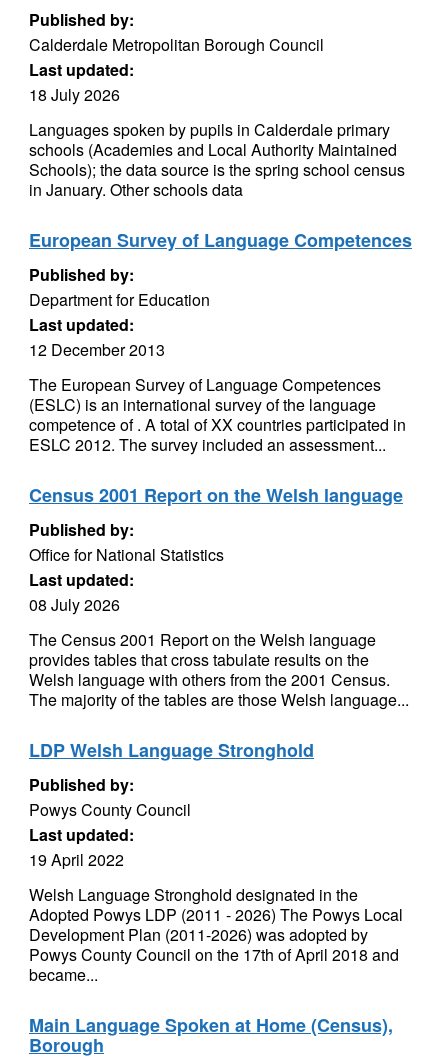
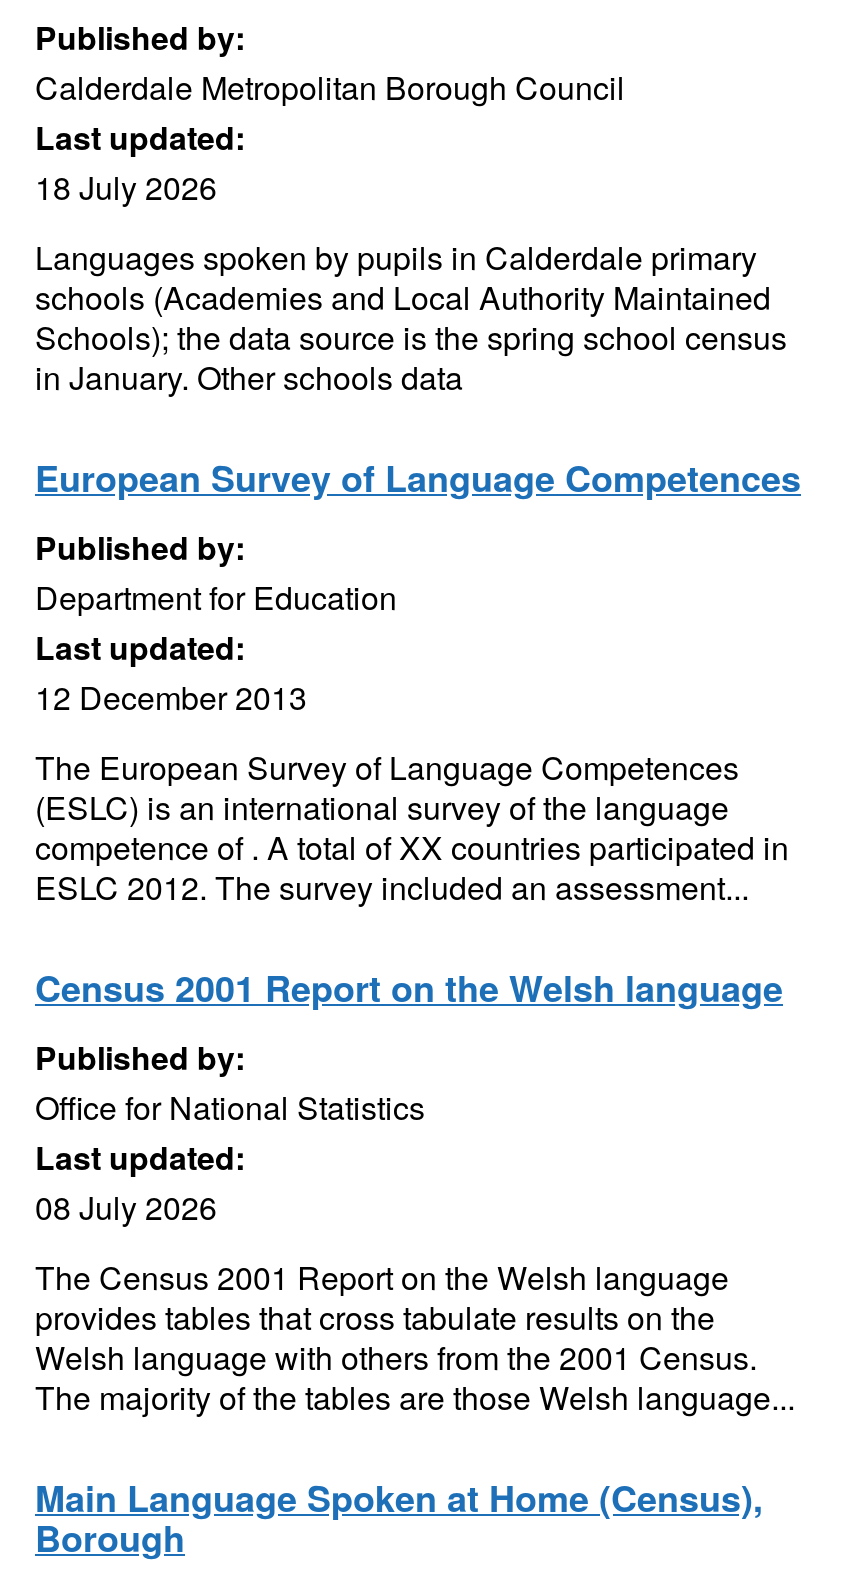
[29,737,403,986] LDP Welsh Language Stronghold | Published by: | Powys County Council | Last updated: | 19 April 2022 | Welsh Language Stronghold designated in the | Adopted Powys LDP (2011 - 2026) The Powys Local | Development Plan (2011-2026) was adopted by | Powys County Council on the 17th of April 2018 and | became... -> none

